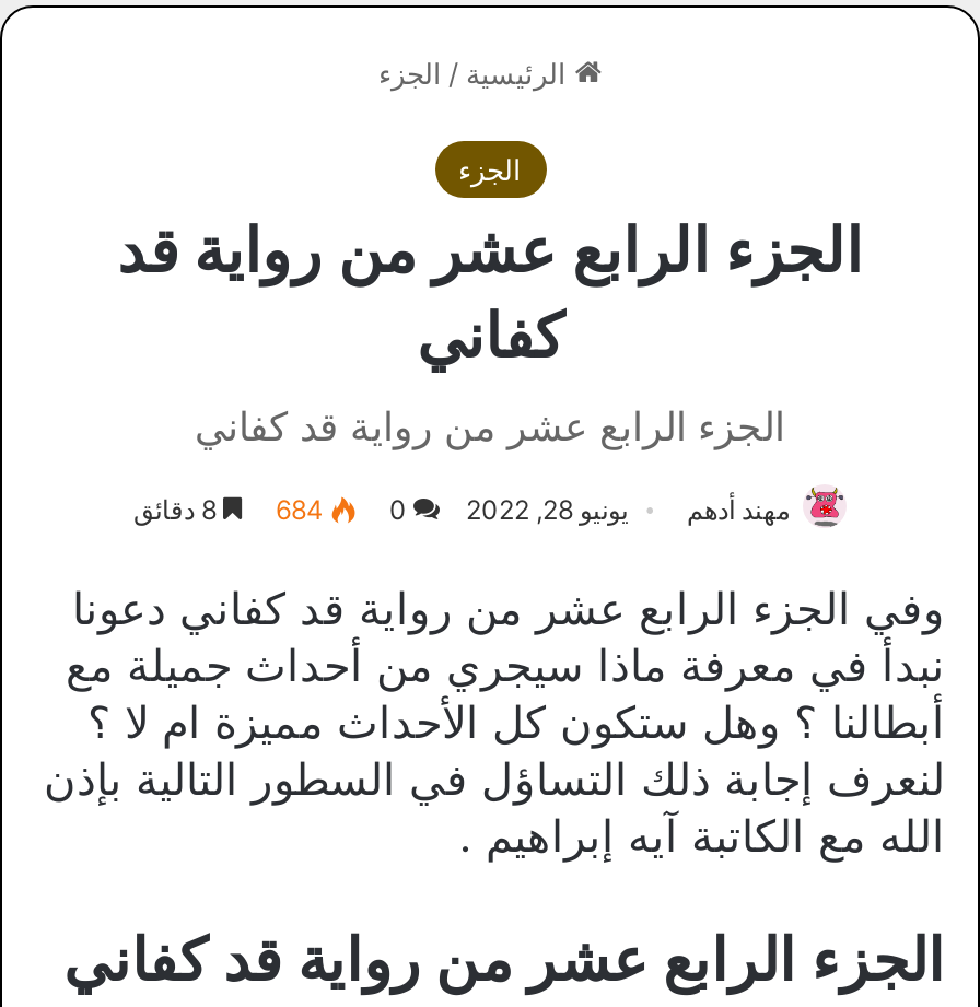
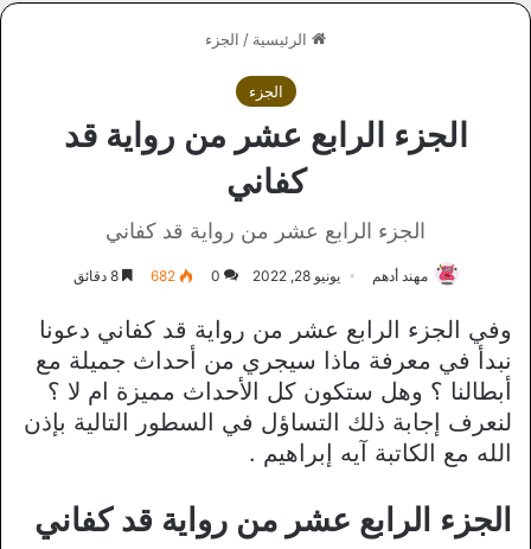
[276,493,324,526] 684 -> [150,267,175,285] 682

